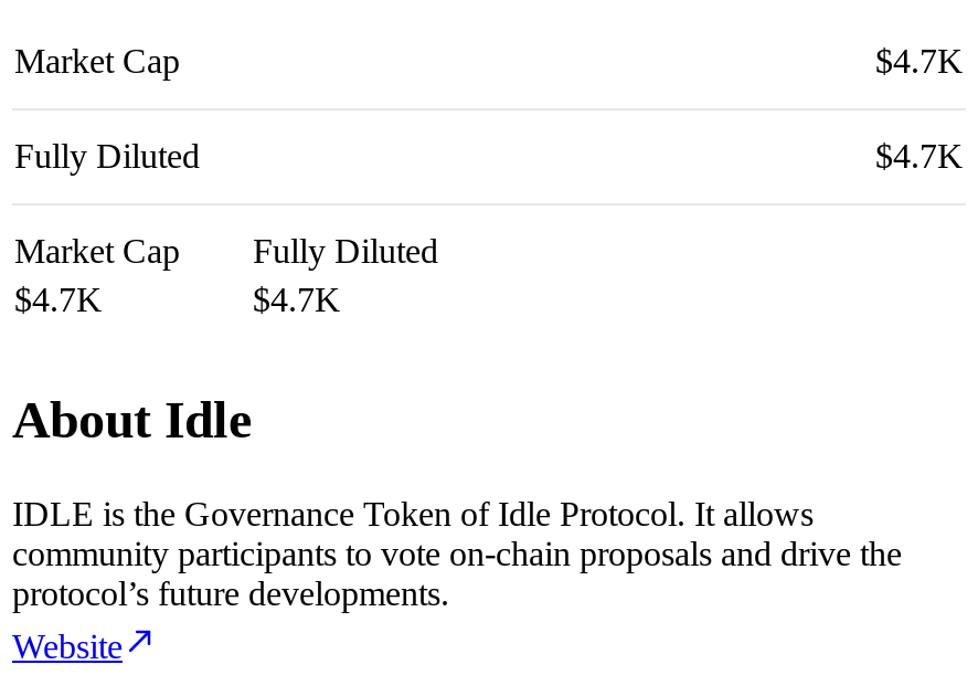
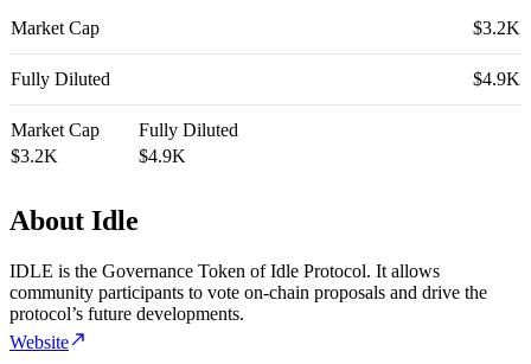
[875,42,964,80] $4.7K -> [473,18,520,38] $3.2K
[875,137,964,175] $4.7K -> [473,69,520,89] $4.9K
[14,281,341,319] $4.7K | $4.7K -> [11,146,186,166] $3.2K | $4.9K

